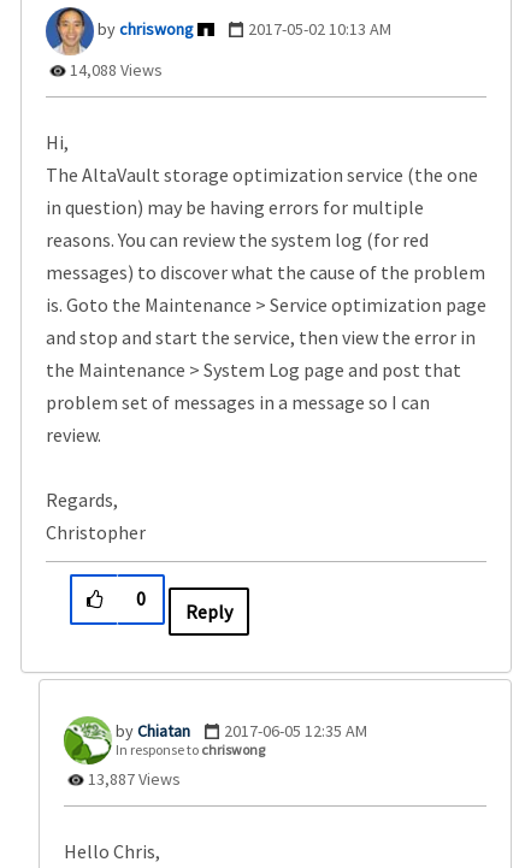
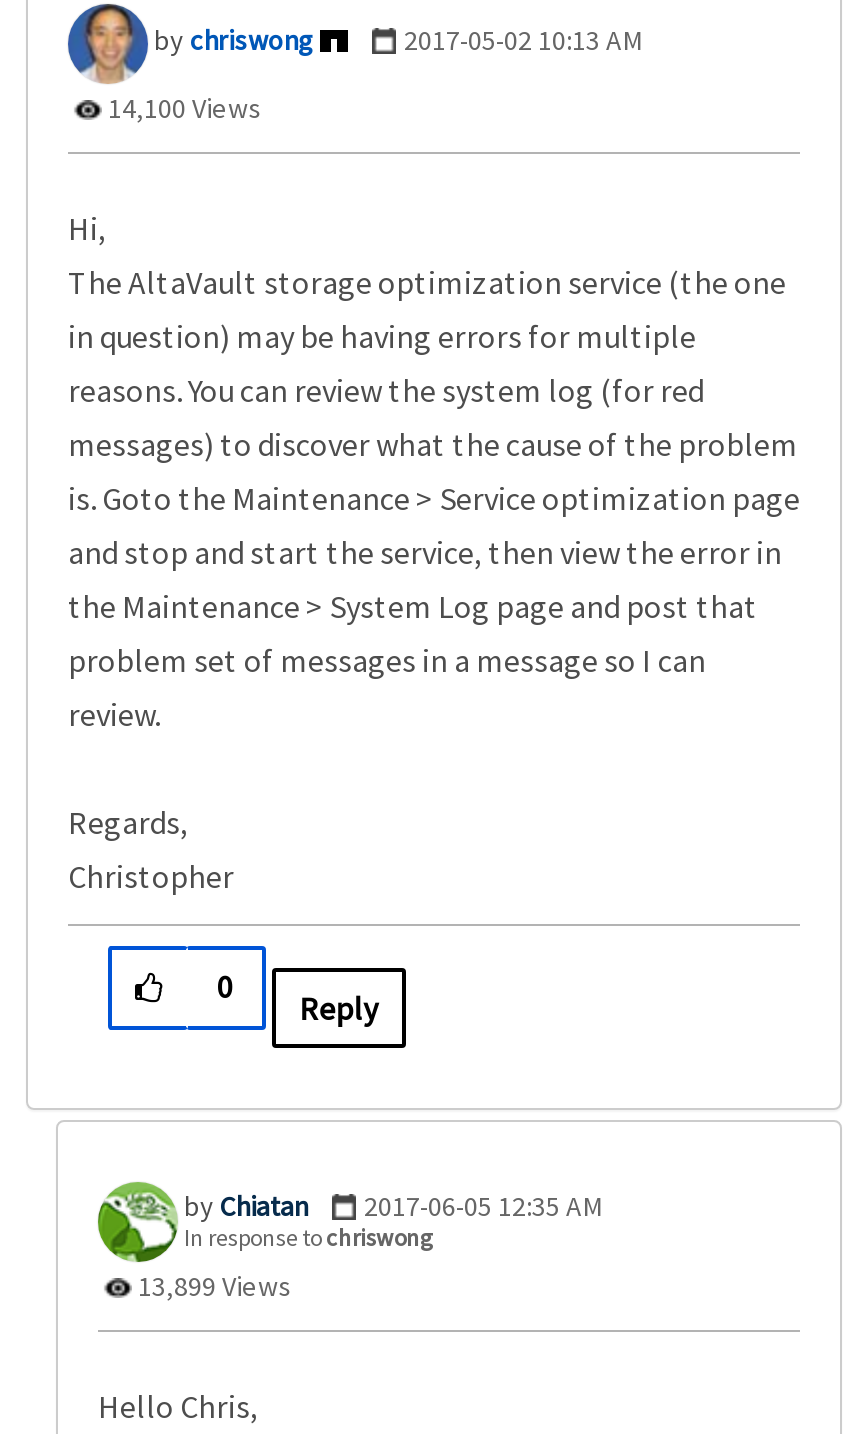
[66,59,163,81] 14,088 Views -> [102,90,262,126] 14,100 Views
[84,768,181,790] 13,887 Views -> [132,1268,292,1304] 13,899 Views

